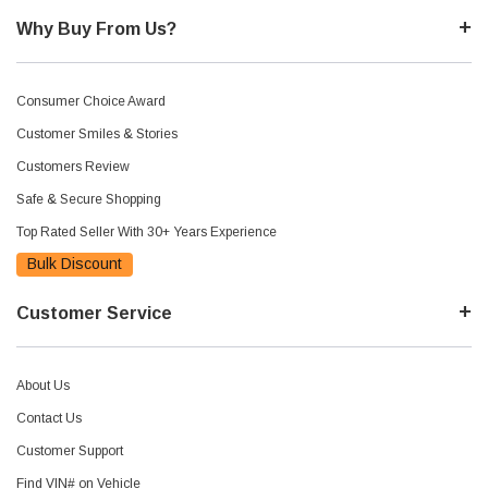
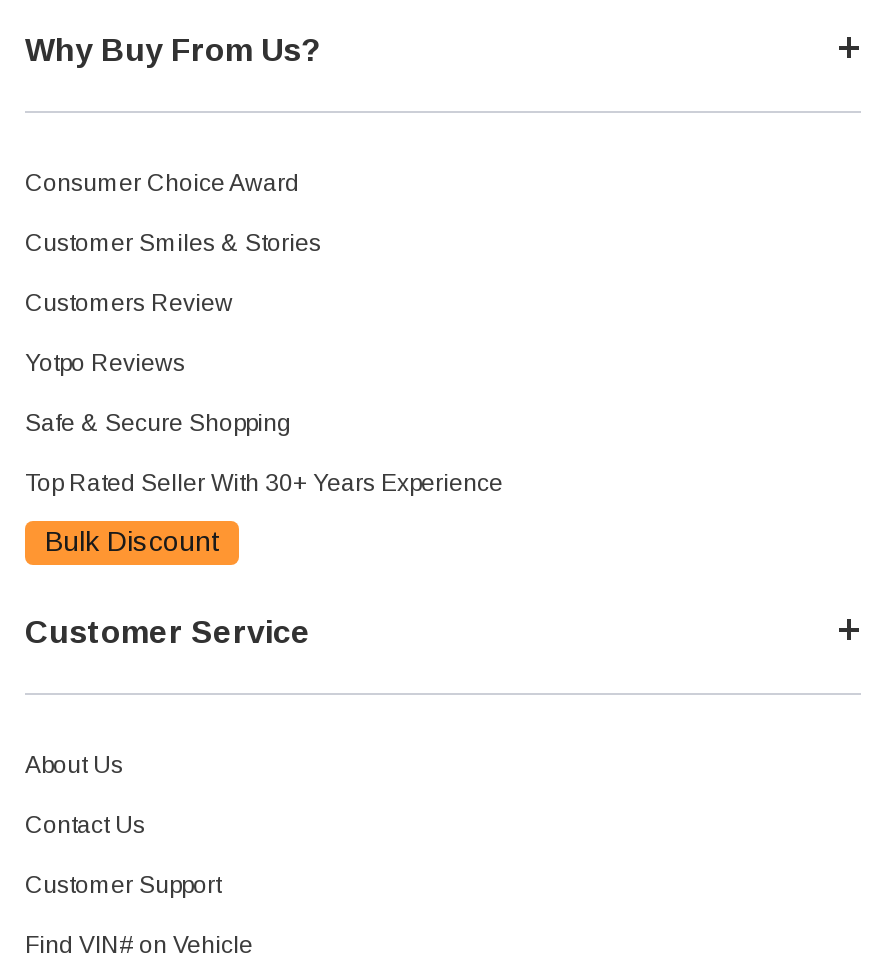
none -> [25,350,185,378] Yotpo Reviews

